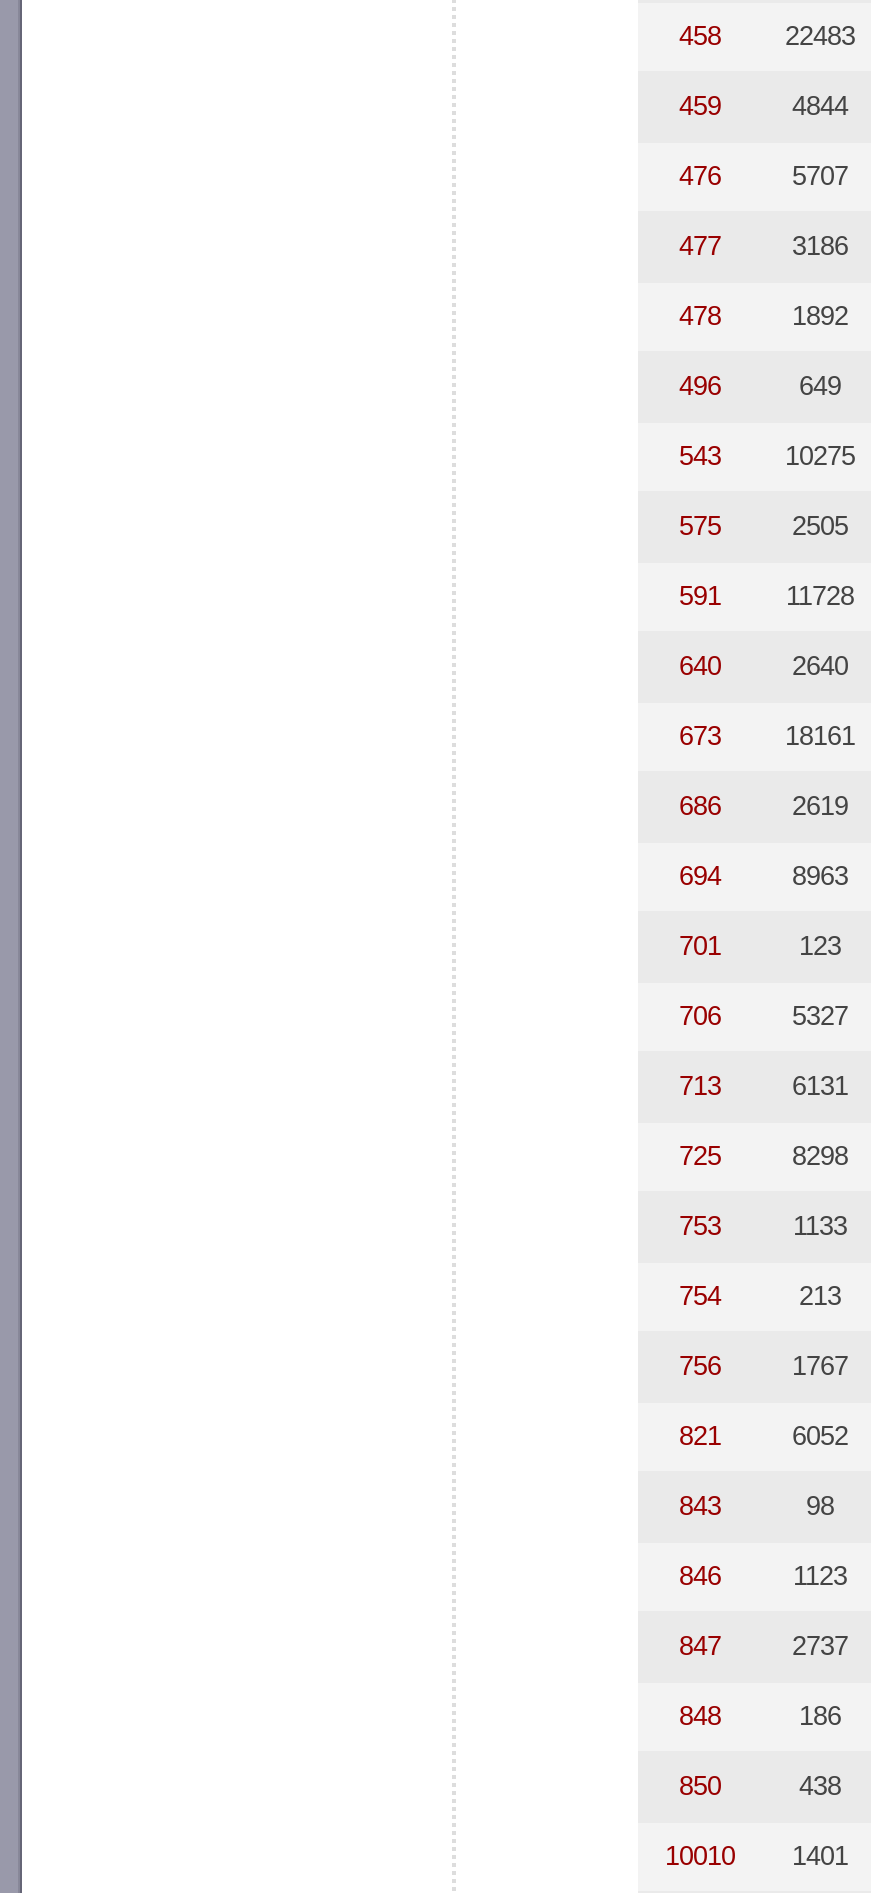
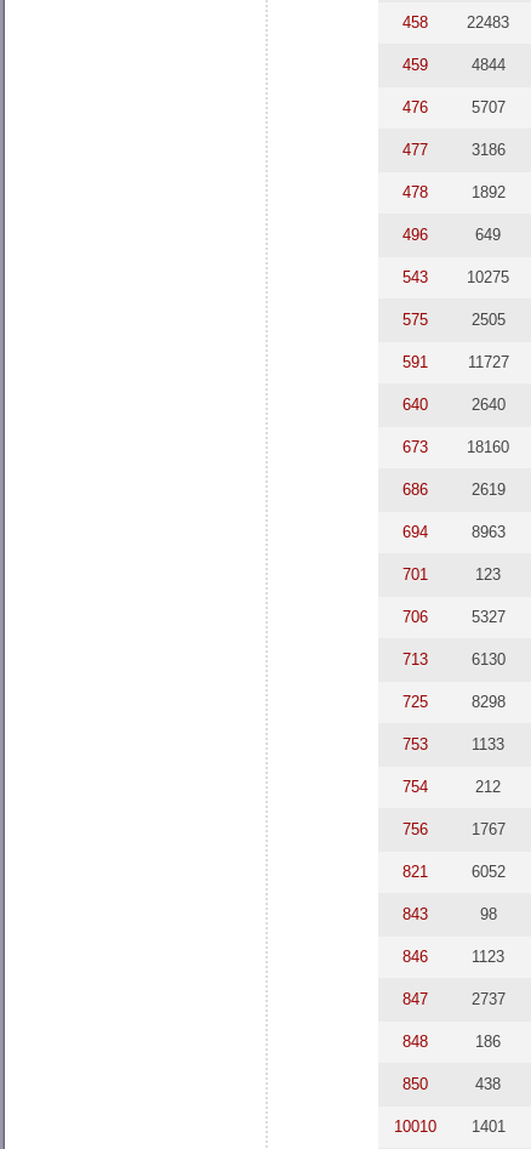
[786,582,854,612] 11728 -> [468,353,509,372] 11727
[785,722,855,752] 18161 -> [467,438,510,457] 18160
[792,1072,848,1102] 6131 -> [472,651,506,669] 6130
[799,1282,841,1312] 213 -> [476,778,501,796] 212

